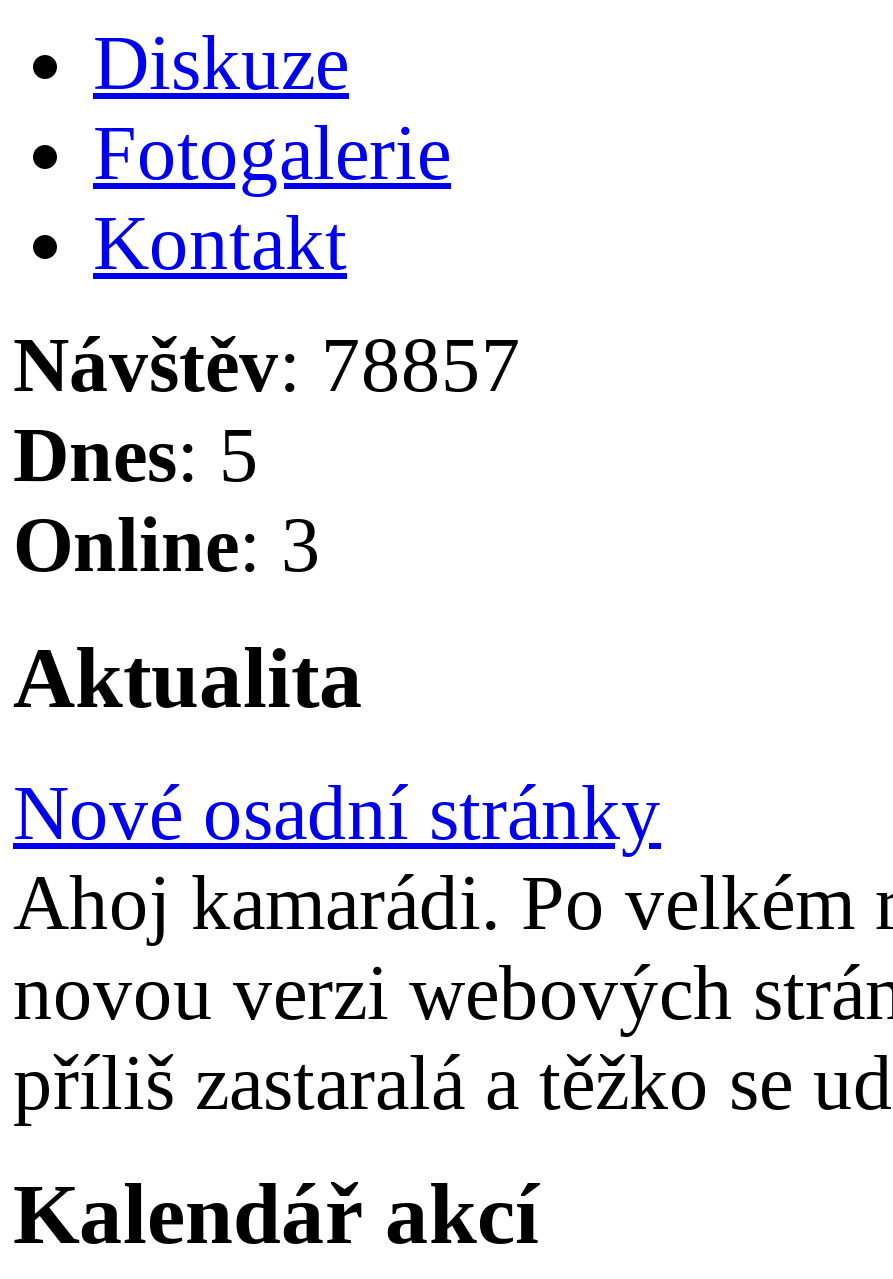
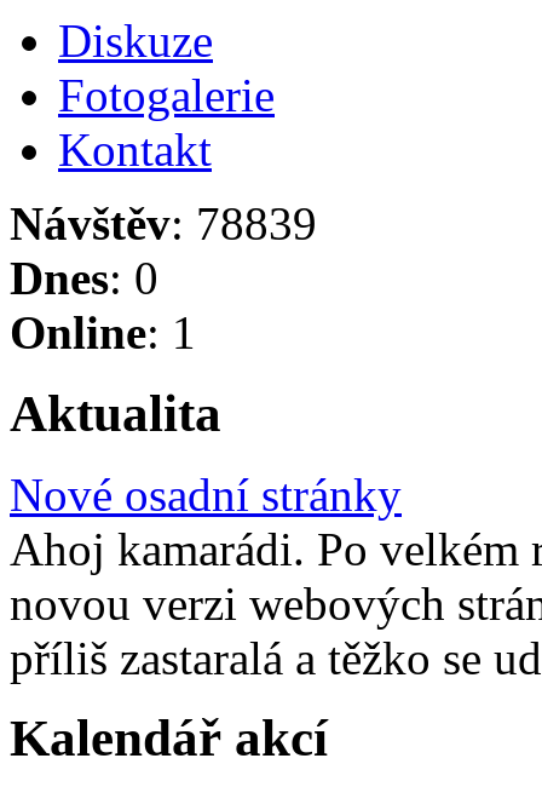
[13,320,521,406] Návštěv: 78857 -> [10,197,317,249] Návštěv: 78839
[13,410,259,496] Dnes: 5 -> [10,251,158,304] Dnes: 0
[13,500,321,586] Online: 3 -> [10,306,196,358] Online: 1

